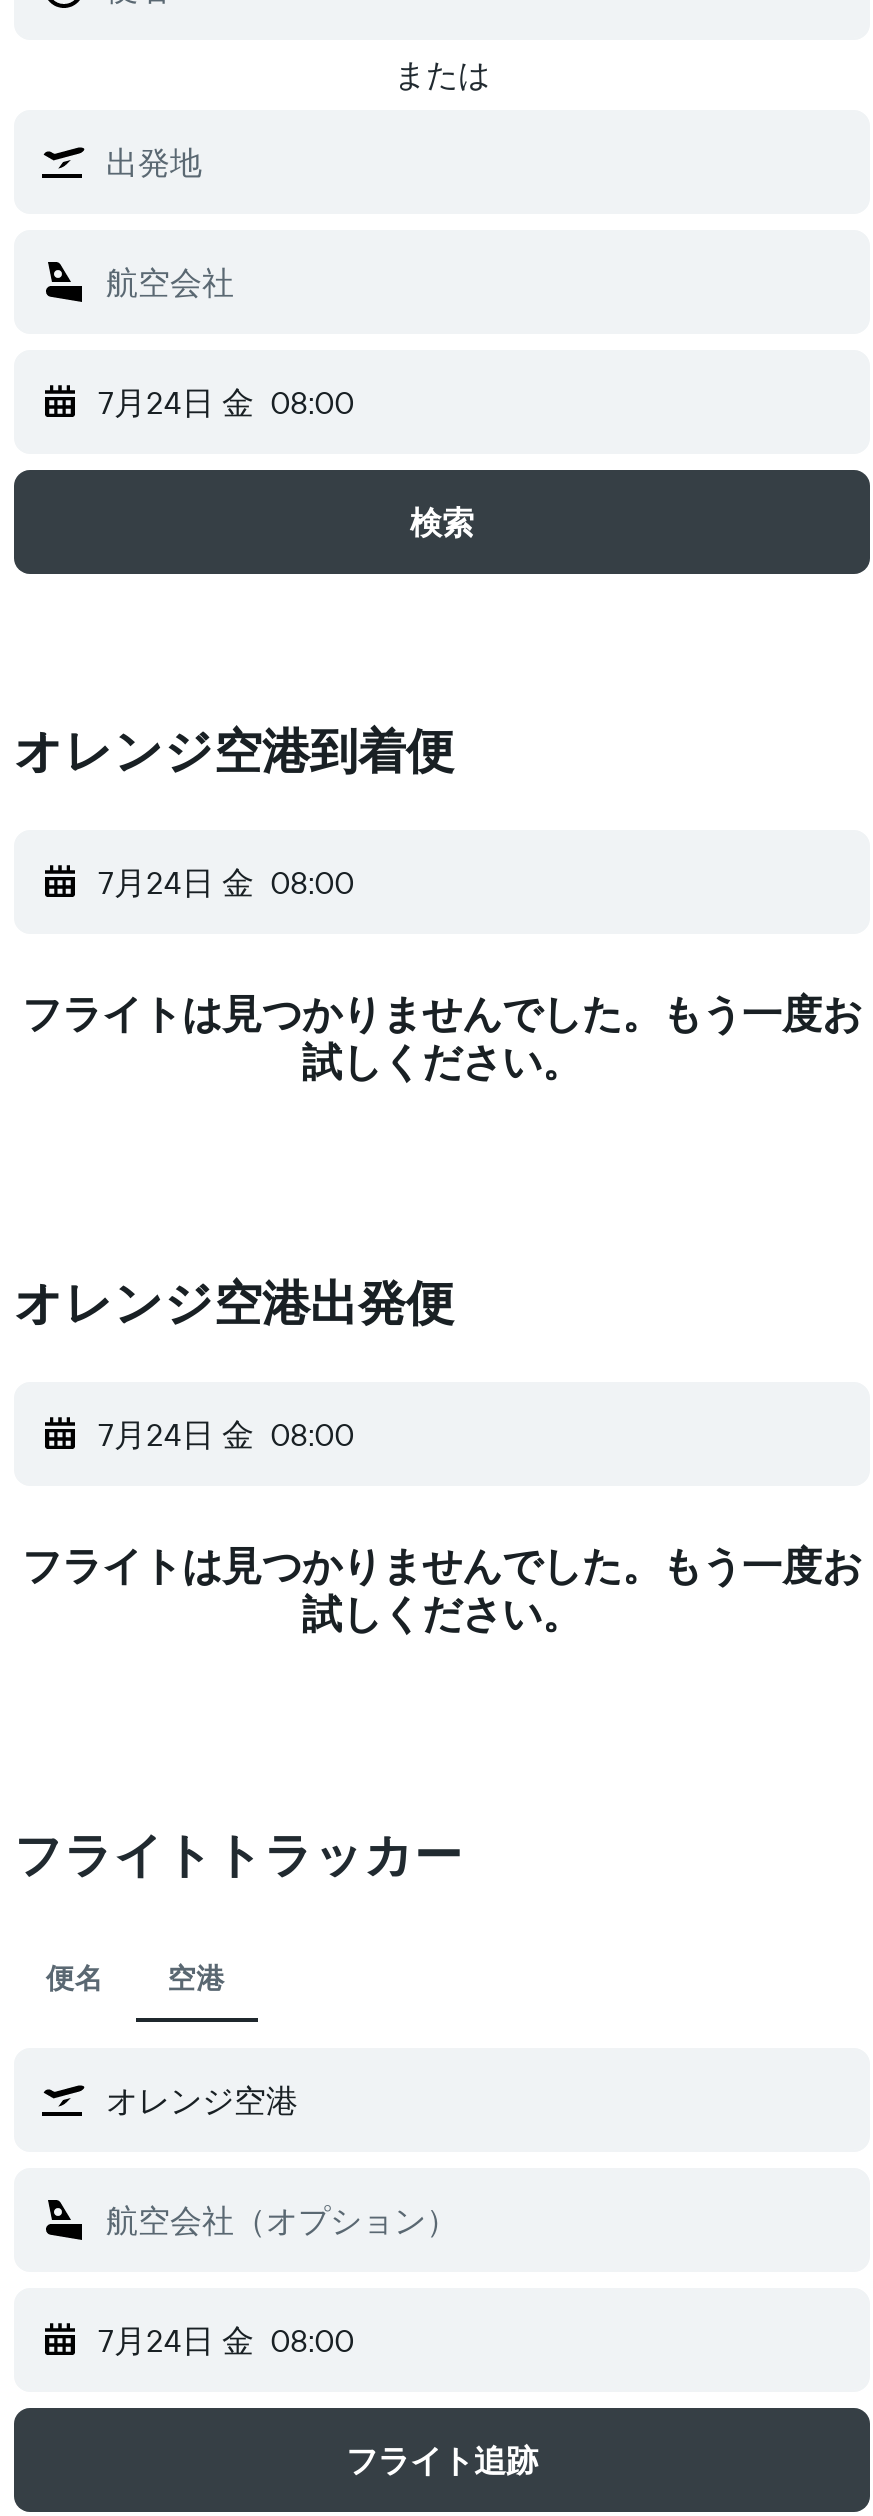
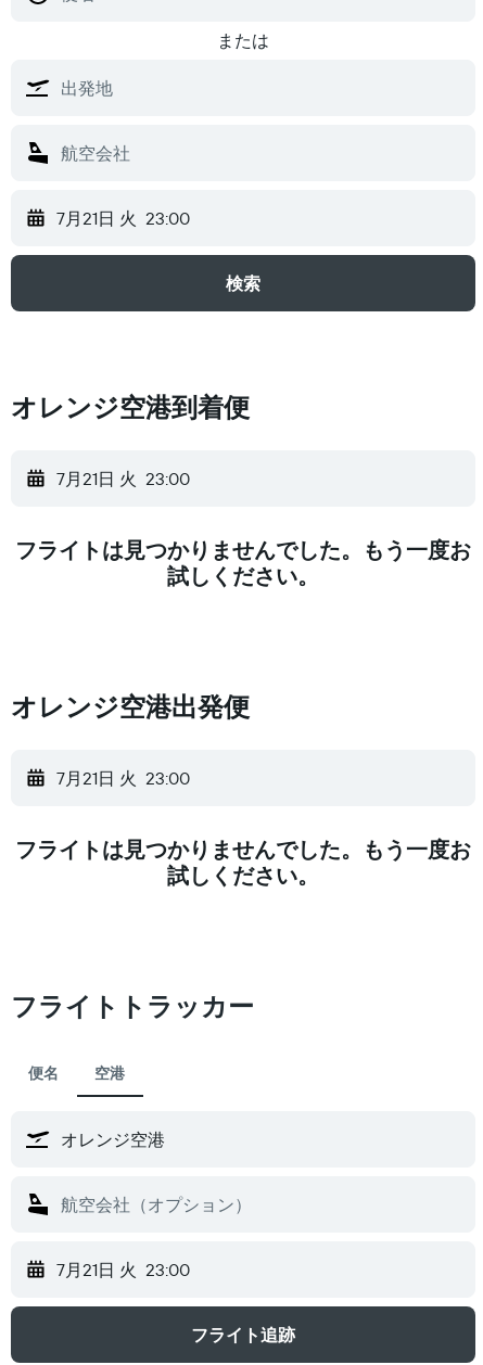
[98,382,354,422] 7月24日 金 08:00 -> [56,207,190,229] 7月21日 火 23:00
[98,862,354,902] 7月24日 金 08:00 -> [56,468,190,489] 7月21日 火 23:00
[98,1414,354,1454] 7月24日 金 08:00 -> [56,767,190,789] 7月21日 火 23:00
[98,2320,354,2360] 7月24日 金 08:00 -> [56,1259,190,1280] 7月21日 火 23:00

